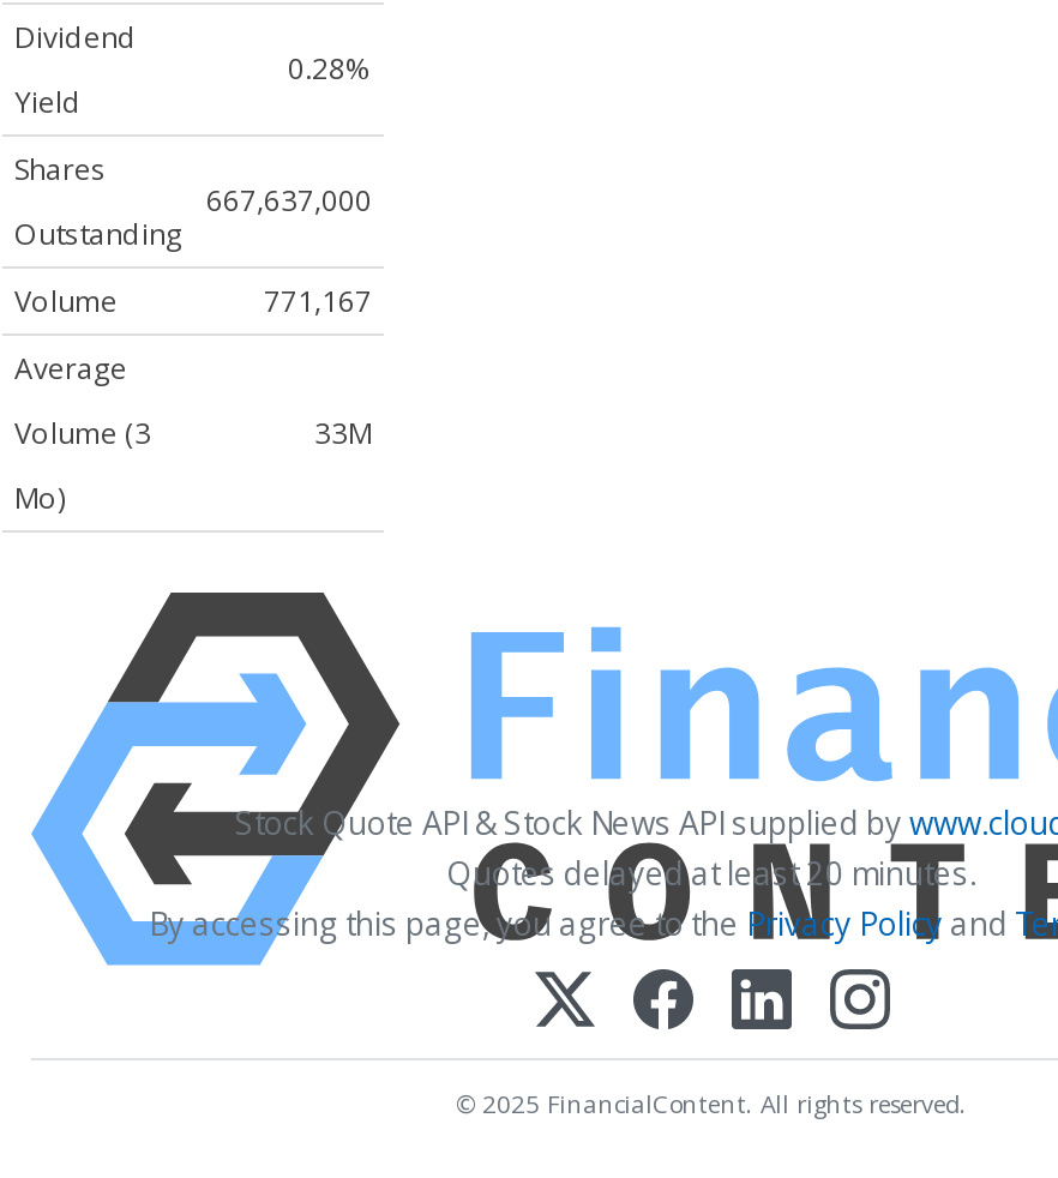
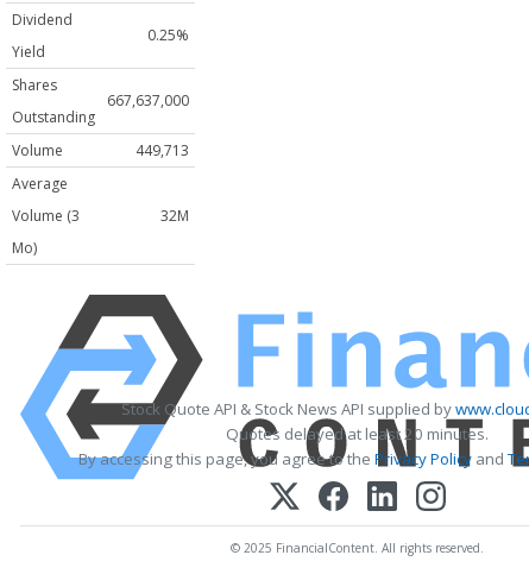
[288,49,372,89] 0.28% -> [147,25,189,46] 0.25%
[264,281,372,322] 771,167 -> [136,141,189,161] 449,713
[314,413,372,454] 33M -> [160,206,189,226] 32M

